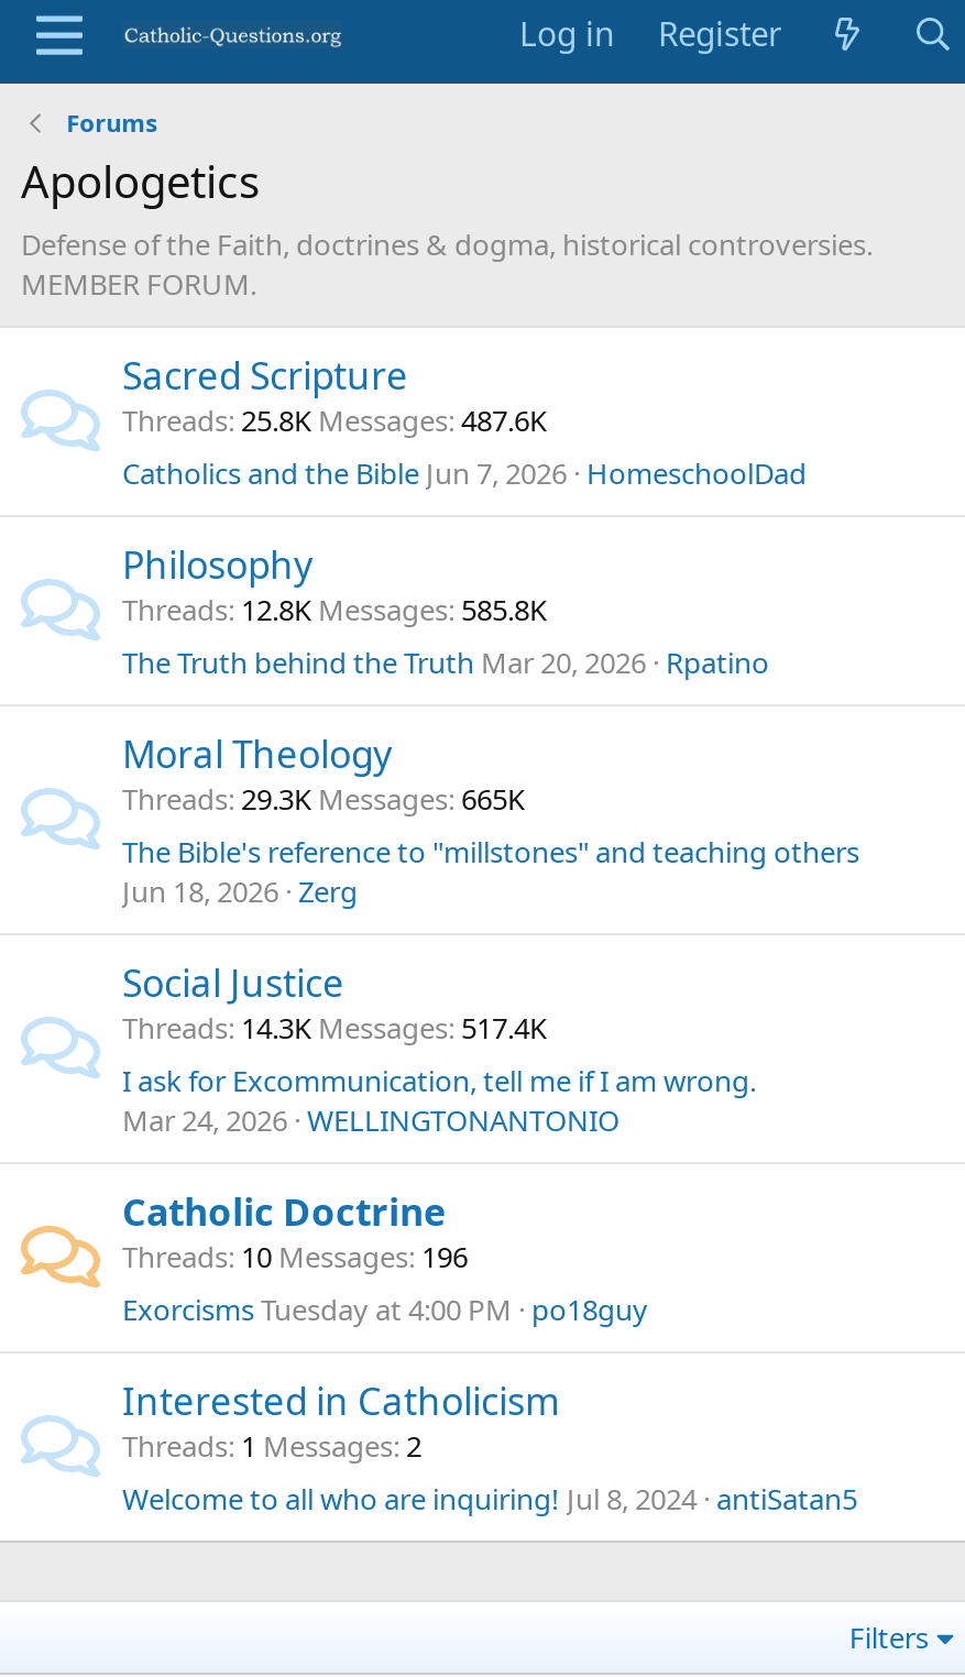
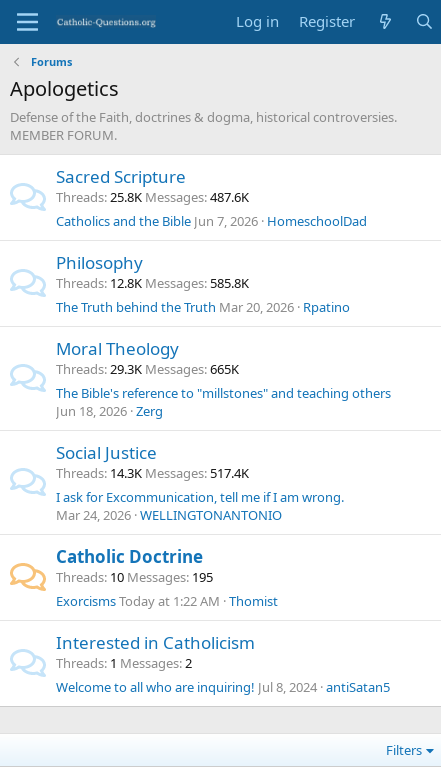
[122,1237,468,1276] Threads 10 Messages 196 -> [56,568,213,586] Threads 10 Messages 195
[122,1290,648,1329] Exorcisms Tuesday at 4:00 PM po18guy -> [56,592,278,610] Exorcisms Today at 1:22 AM Thomist

